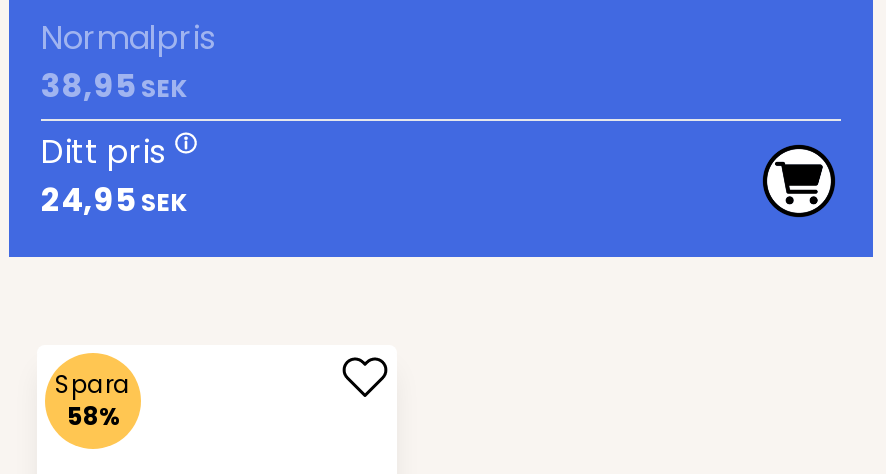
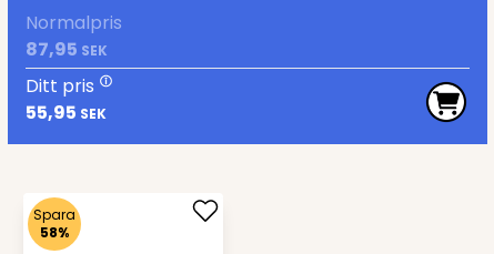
[41,63,189,109] 38,95SEK -> [26,37,108,62] 87,95SEK
[41,177,189,223] 24,95SEK -> [26,100,107,125] 55,95SEK

